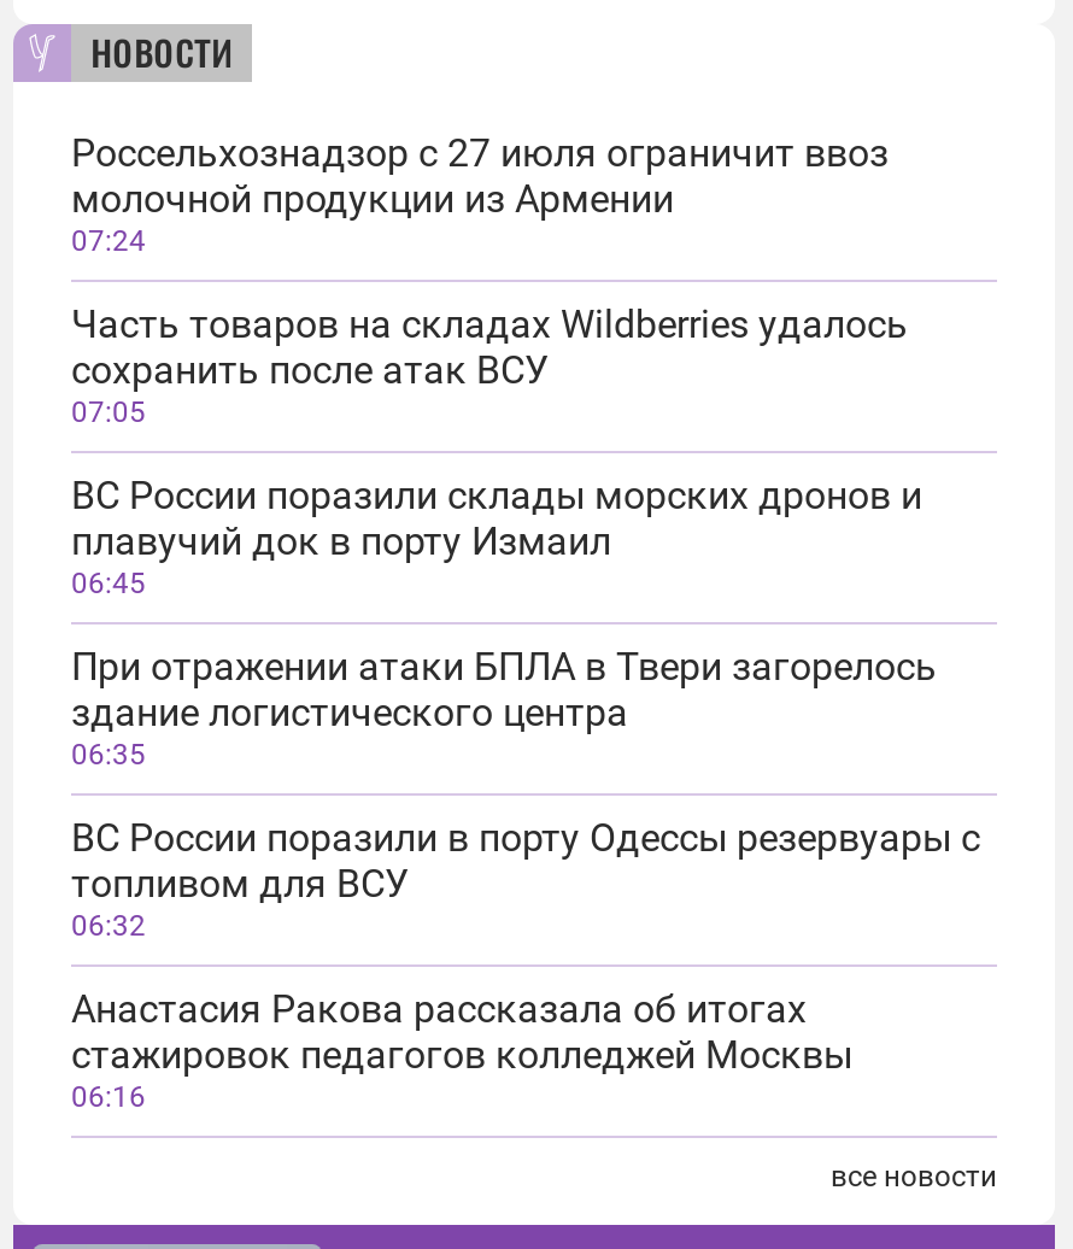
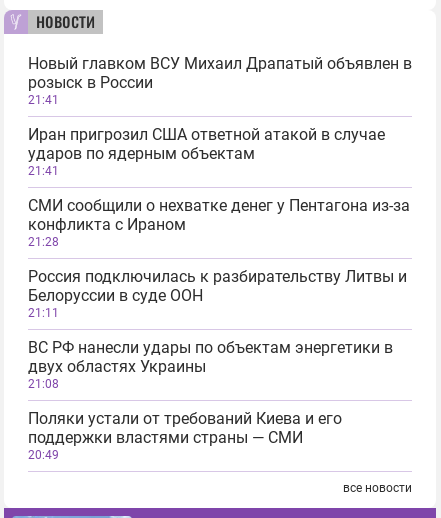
[71,131,889,259] Россельхознадзор с 27 июля ограничит ввоз | молочной продукции из Армении | 07:24 -> [28,54,412,107] Новый главком ВСУ Михаил Драпатый объявлен в | розыск в России | 21:41
[71,302,908,430] Часть товаров на складах Wildberries удалось | сохранить после атак ВСУ | 07:05 -> [28,125,385,178] Иран пригрозил США ответной атакой в случае | ударов по ядерным объектам | 21:41
[71,474,922,601] ВС России поразили склады морских дронов и | плавучий док в порту Измаил | 06:45 -> [28,196,410,249] СМИ сообщили о нехватке денег у Пентагона из-за | конфликта с Ираном | 21:28
[71,645,937,773] При отражении атаки БПЛА в Твери загорелось | здание логистического центра | 06:35 -> [28,267,407,320] Россия подключилась к разбирательству Литвы и | Белоруссии в суде ООН | 21:11
[71,816,980,944] ВС России поразили в порту Одессы резервуары с | топливом для ВСУ | 06:32 -> [28,338,393,391] ВС РФ нанесли удары по объектам энергетики в | двух областях Украины | 21:08
[71,987,852,1115] Анастасия Ракова рассказала об итогах | стажировок педагогов колледжей Москвы | 06:16 -> [28,409,342,462] Поляки устали от требований Киева и его | поддержки властями страны — СМИ | 20:49

